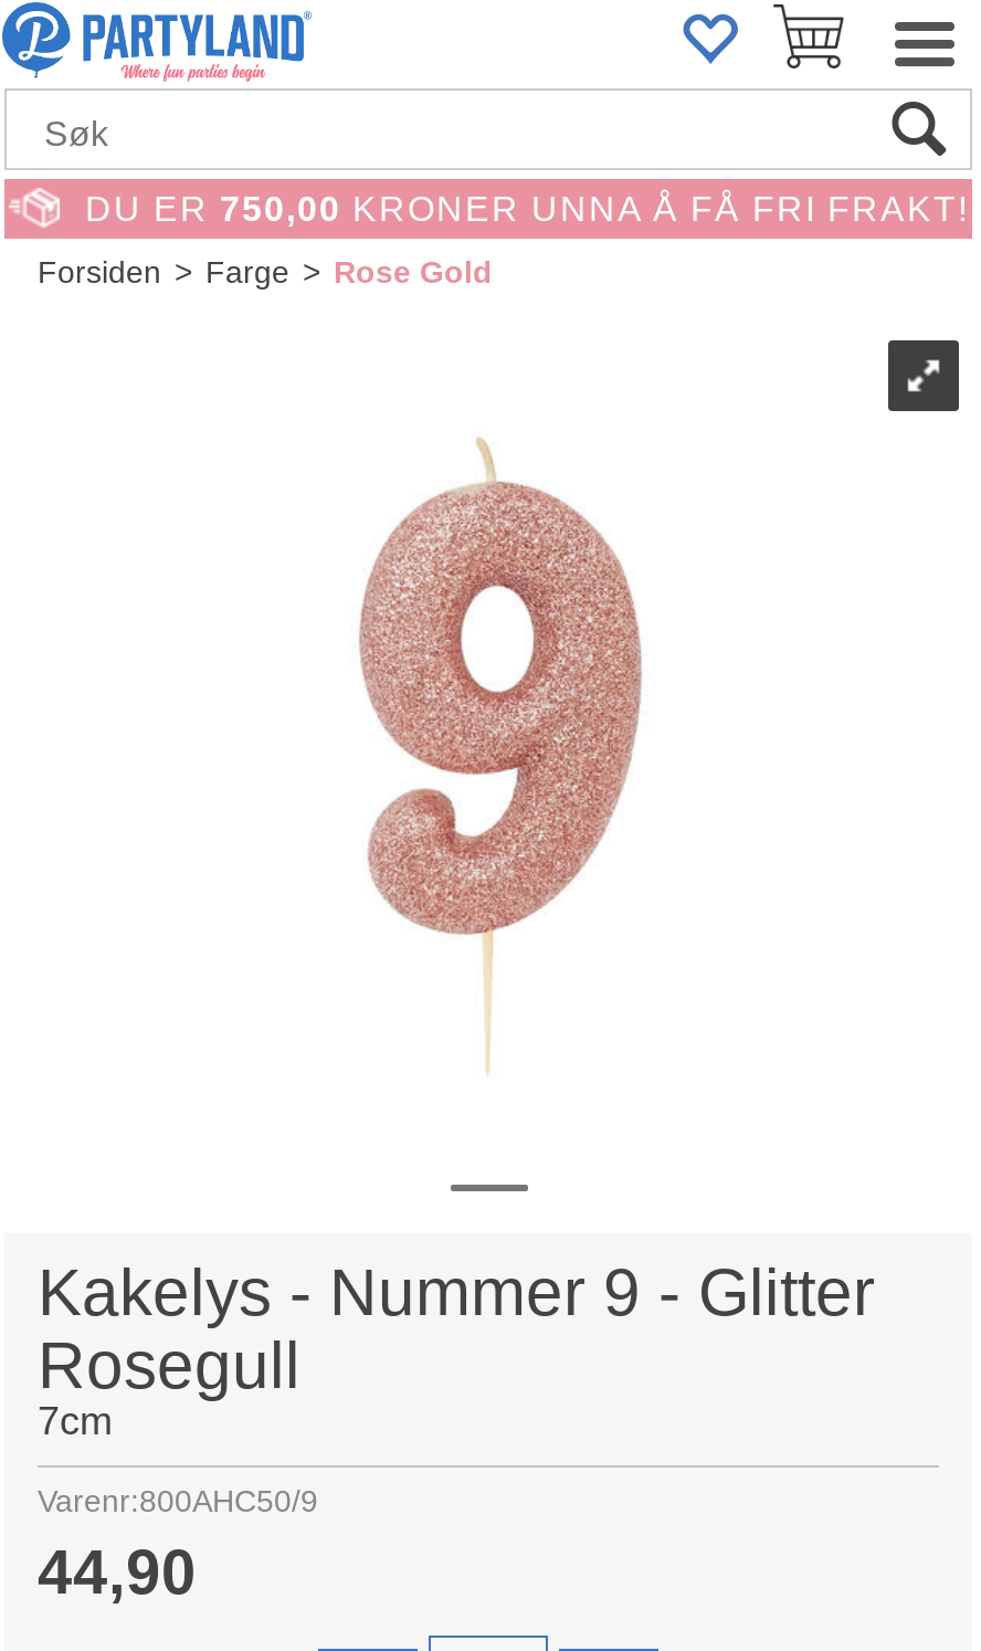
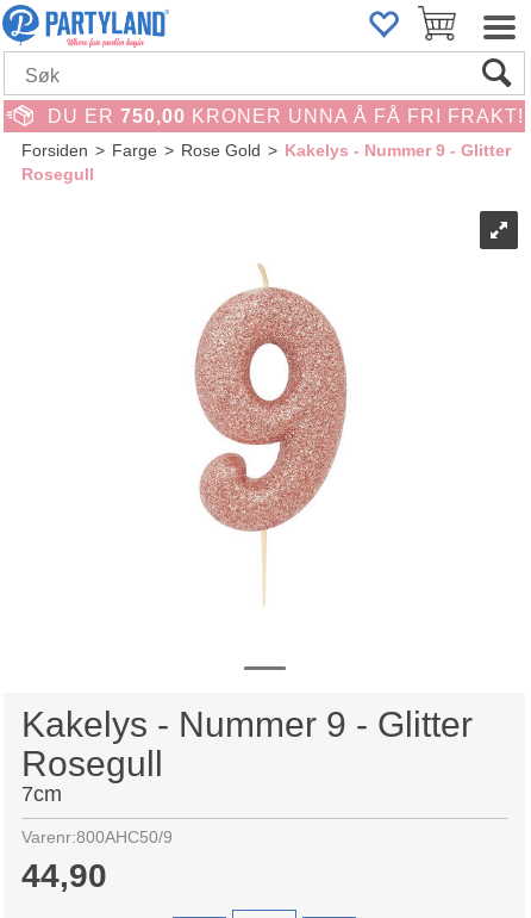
[38,254,493,290] Forsiden > Farge > Rose Gold -> [21,141,511,184] Forsiden > Farge > Rose Gold > Kakelys - Nummer 9 - Glitter | Rosegull

